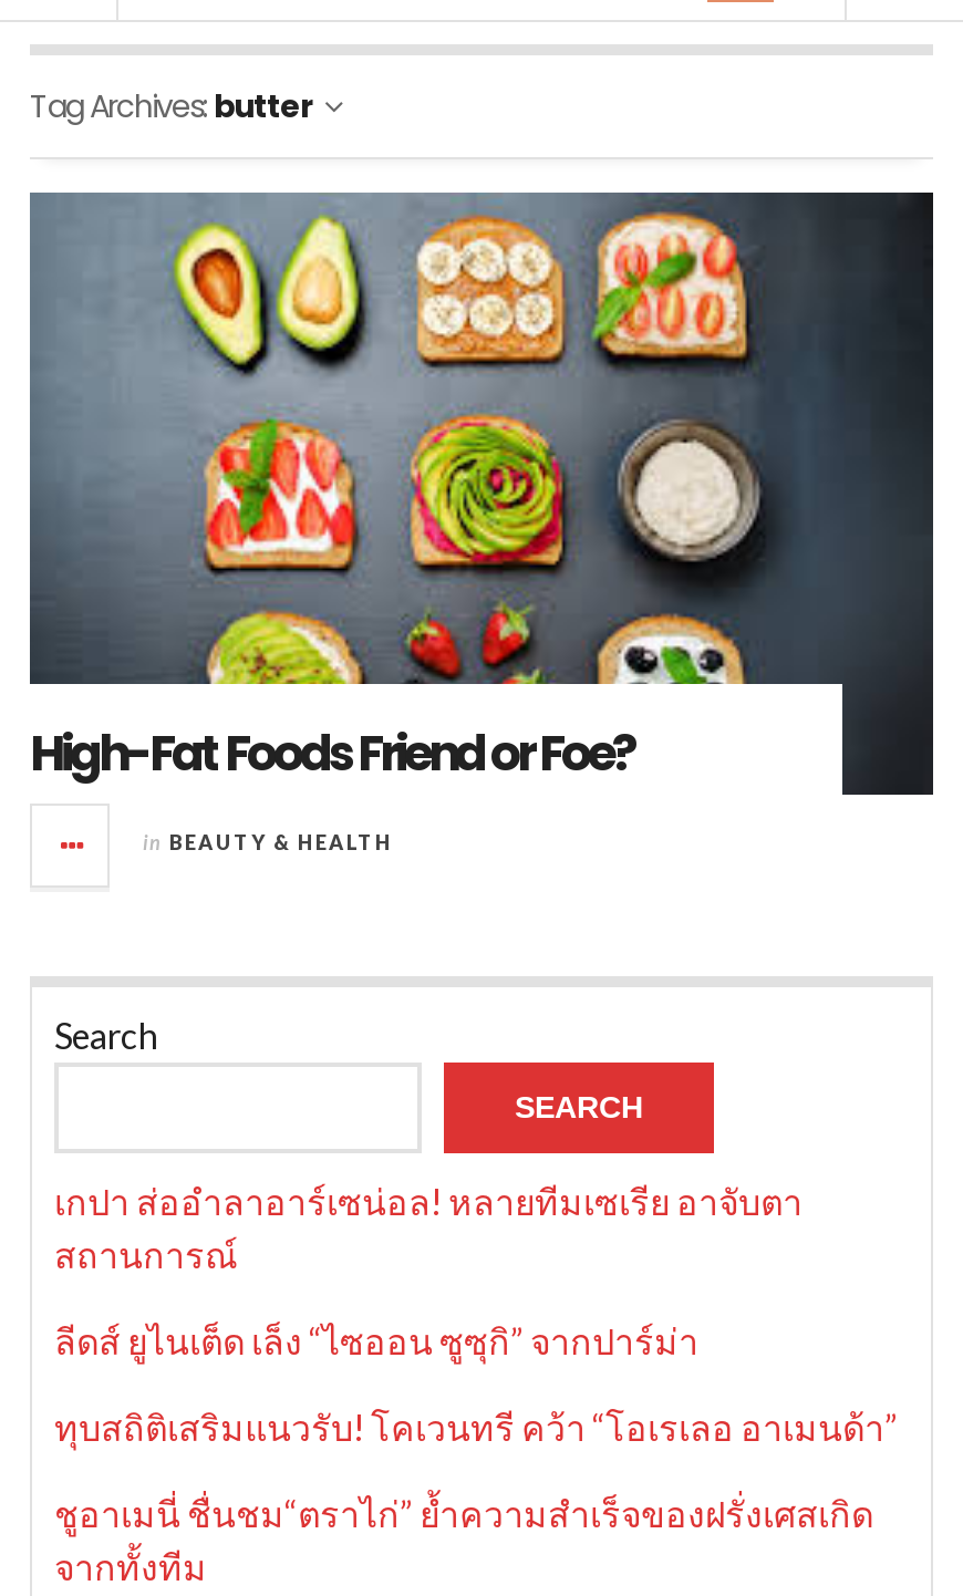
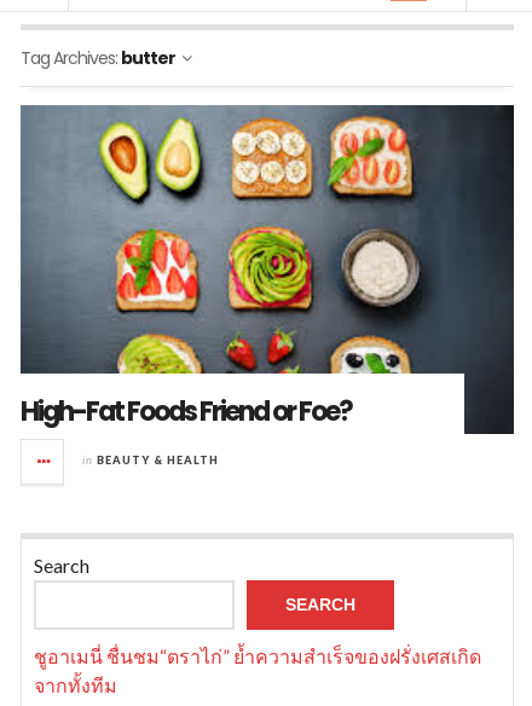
[54,1179,898,1447] เกปา ส่ออำลาอาร์เซน่อล! หลายทีมเซเรีย อาจับตา | สถานการณ์ | ลีดส์ ยูไนเต็ด เล็ง “ไซออน ซูซุกิ” จากปาร์ม่า | ทุบสถิติเสริมแนวรับ! โคเวนทรี คว้า “โอเรเลอ อาเมนด้า” -> none

